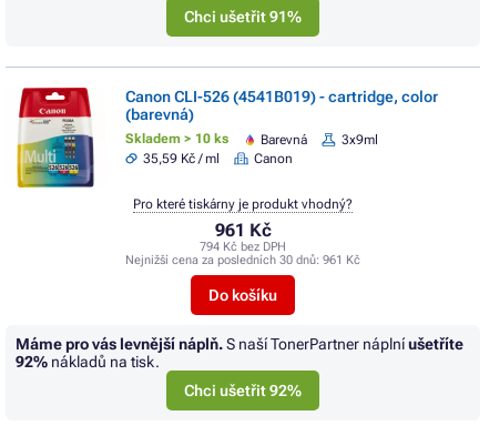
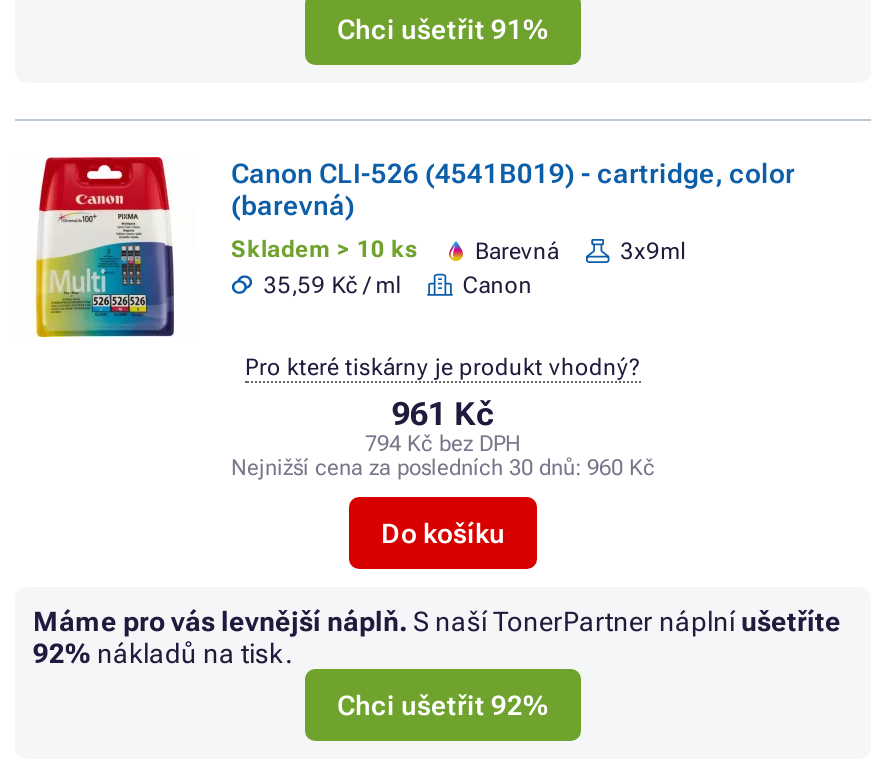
[125,253,360,267] Nejnižší cena za posledních 30 dnů: 961 Kč -> [231,456,655,482] Nejnižší cena za posledních 30 dnů: 960 Kč

